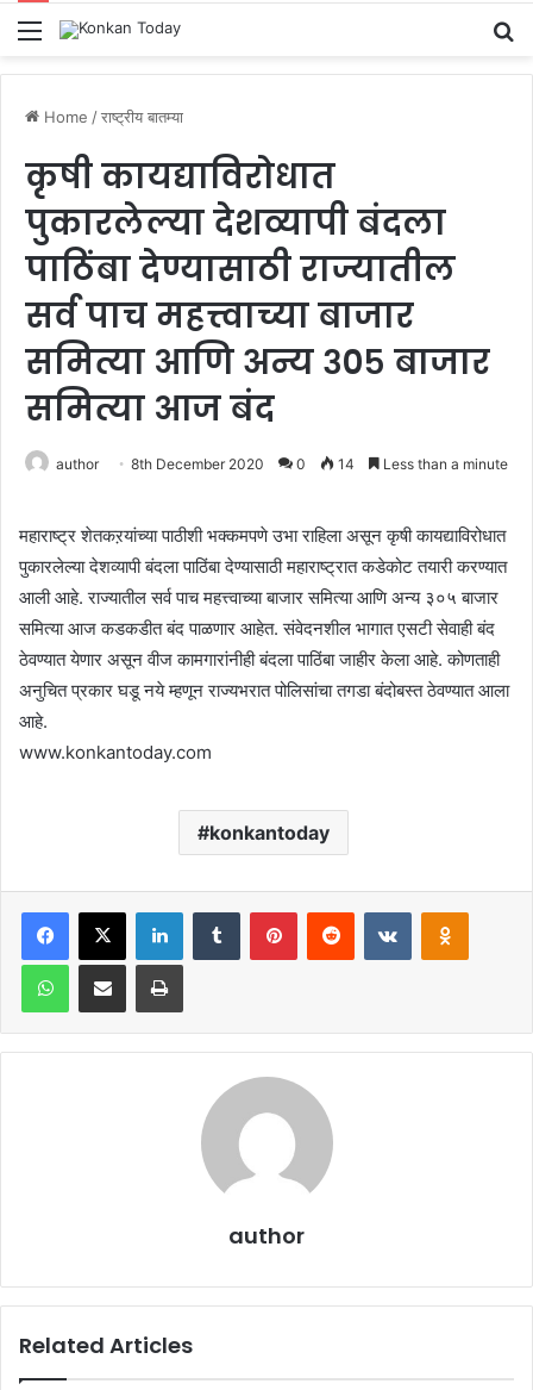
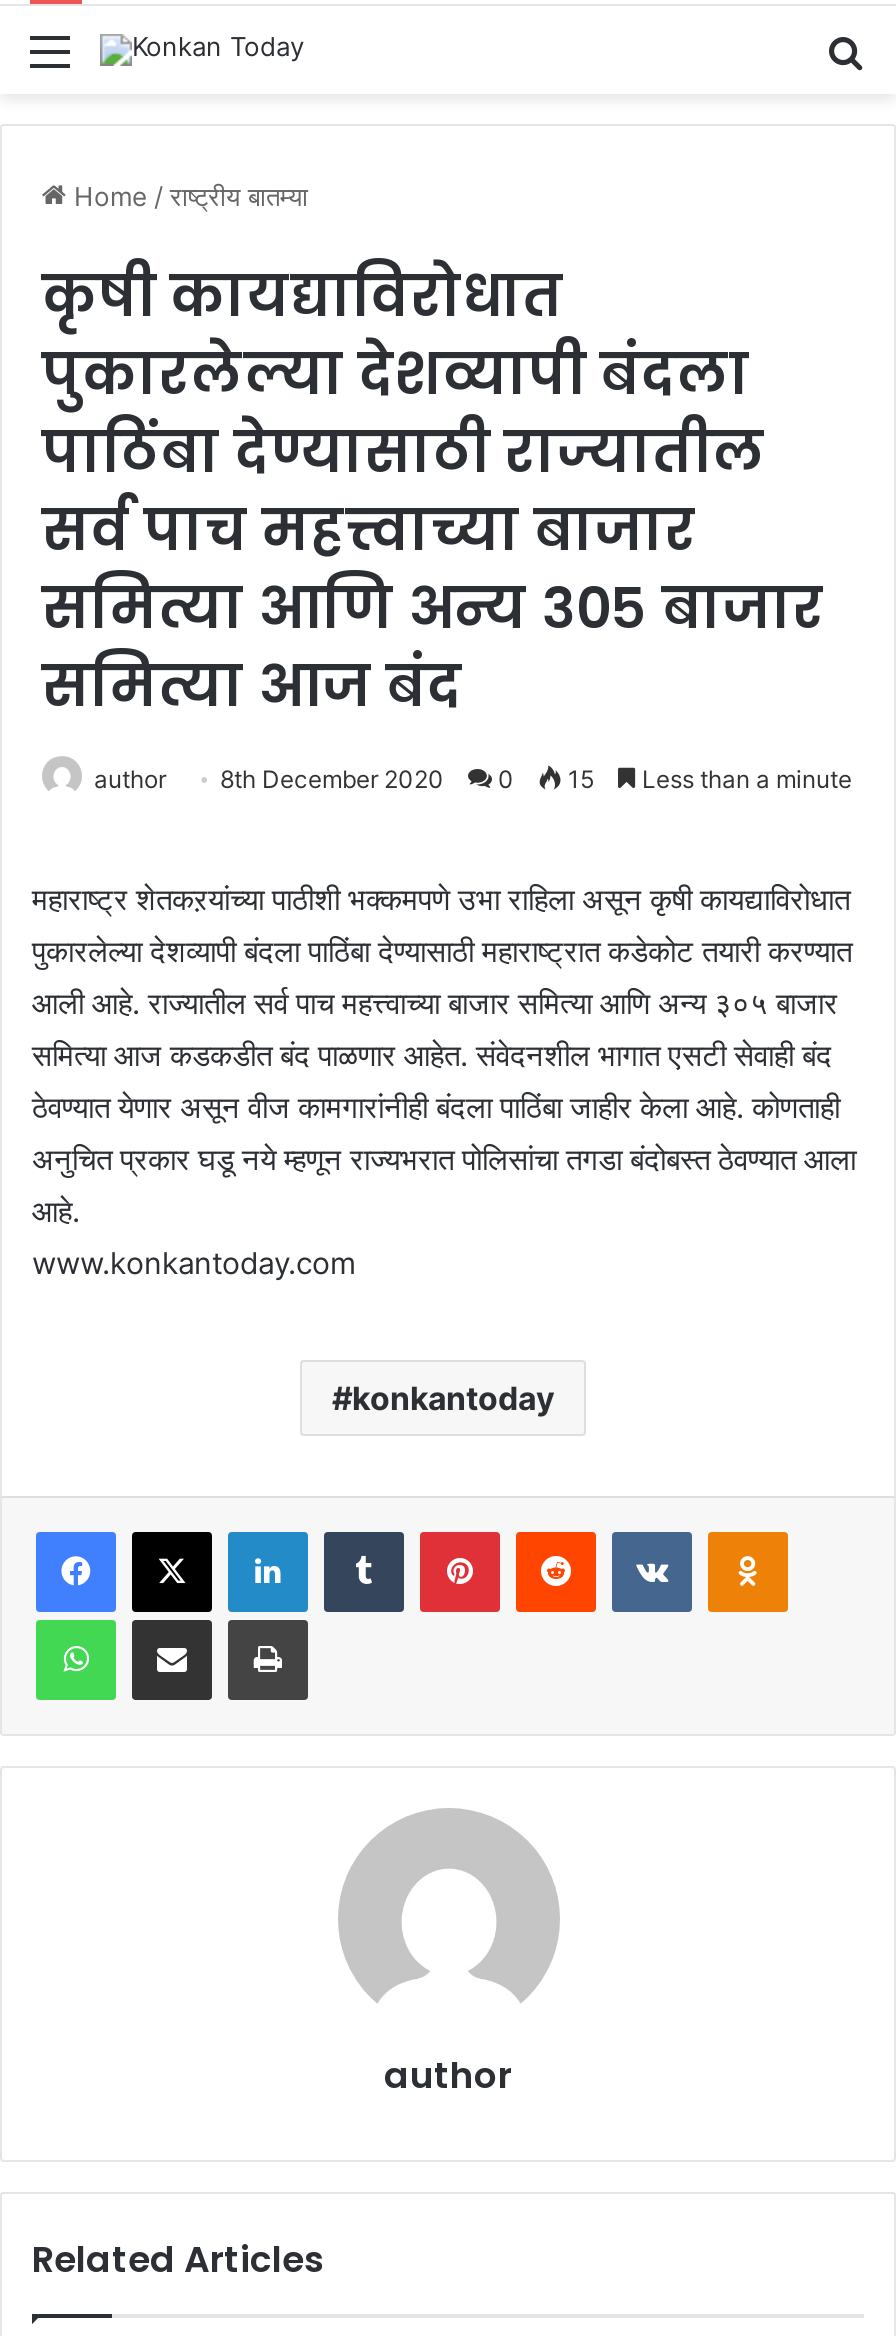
[56,455,508,473] author 8th December 2020 0 14 Less than a minute -> [94,764,852,794] author 8th December 2020 0 15 Less than a minute

